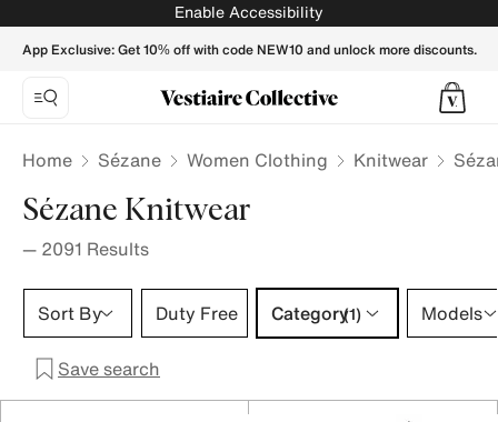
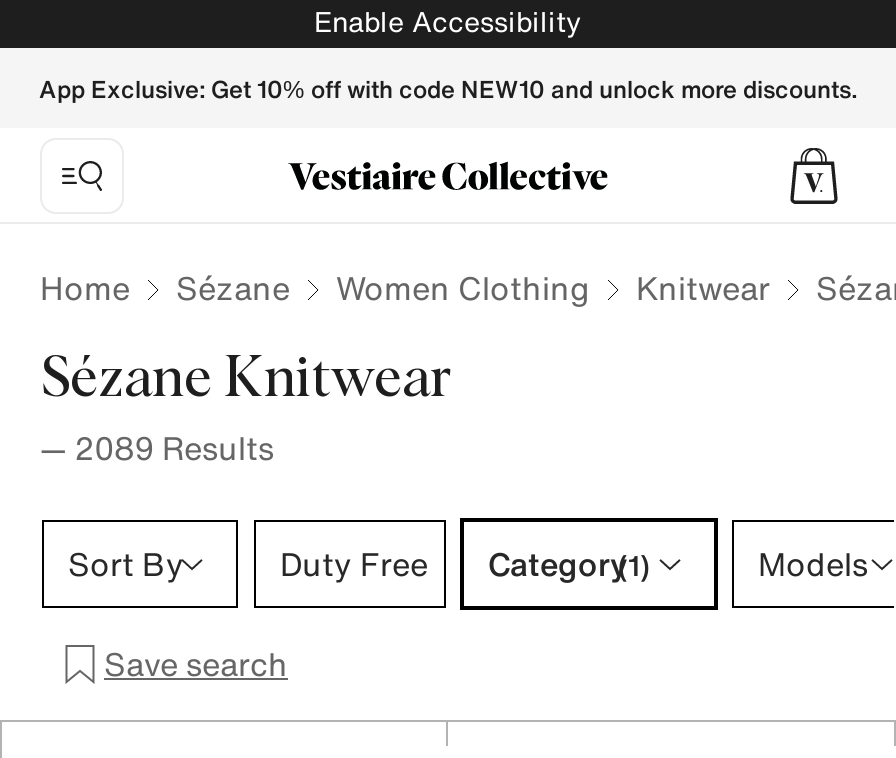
[22,235,149,262] — 2091 Results -> [40,424,274,472] — 2089 Results

